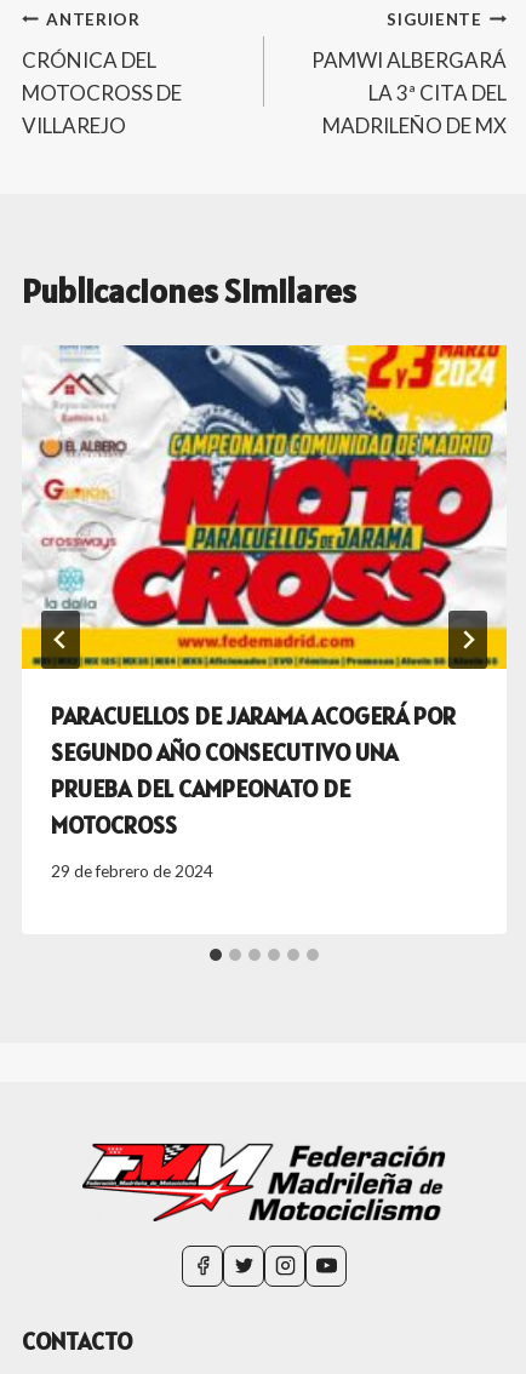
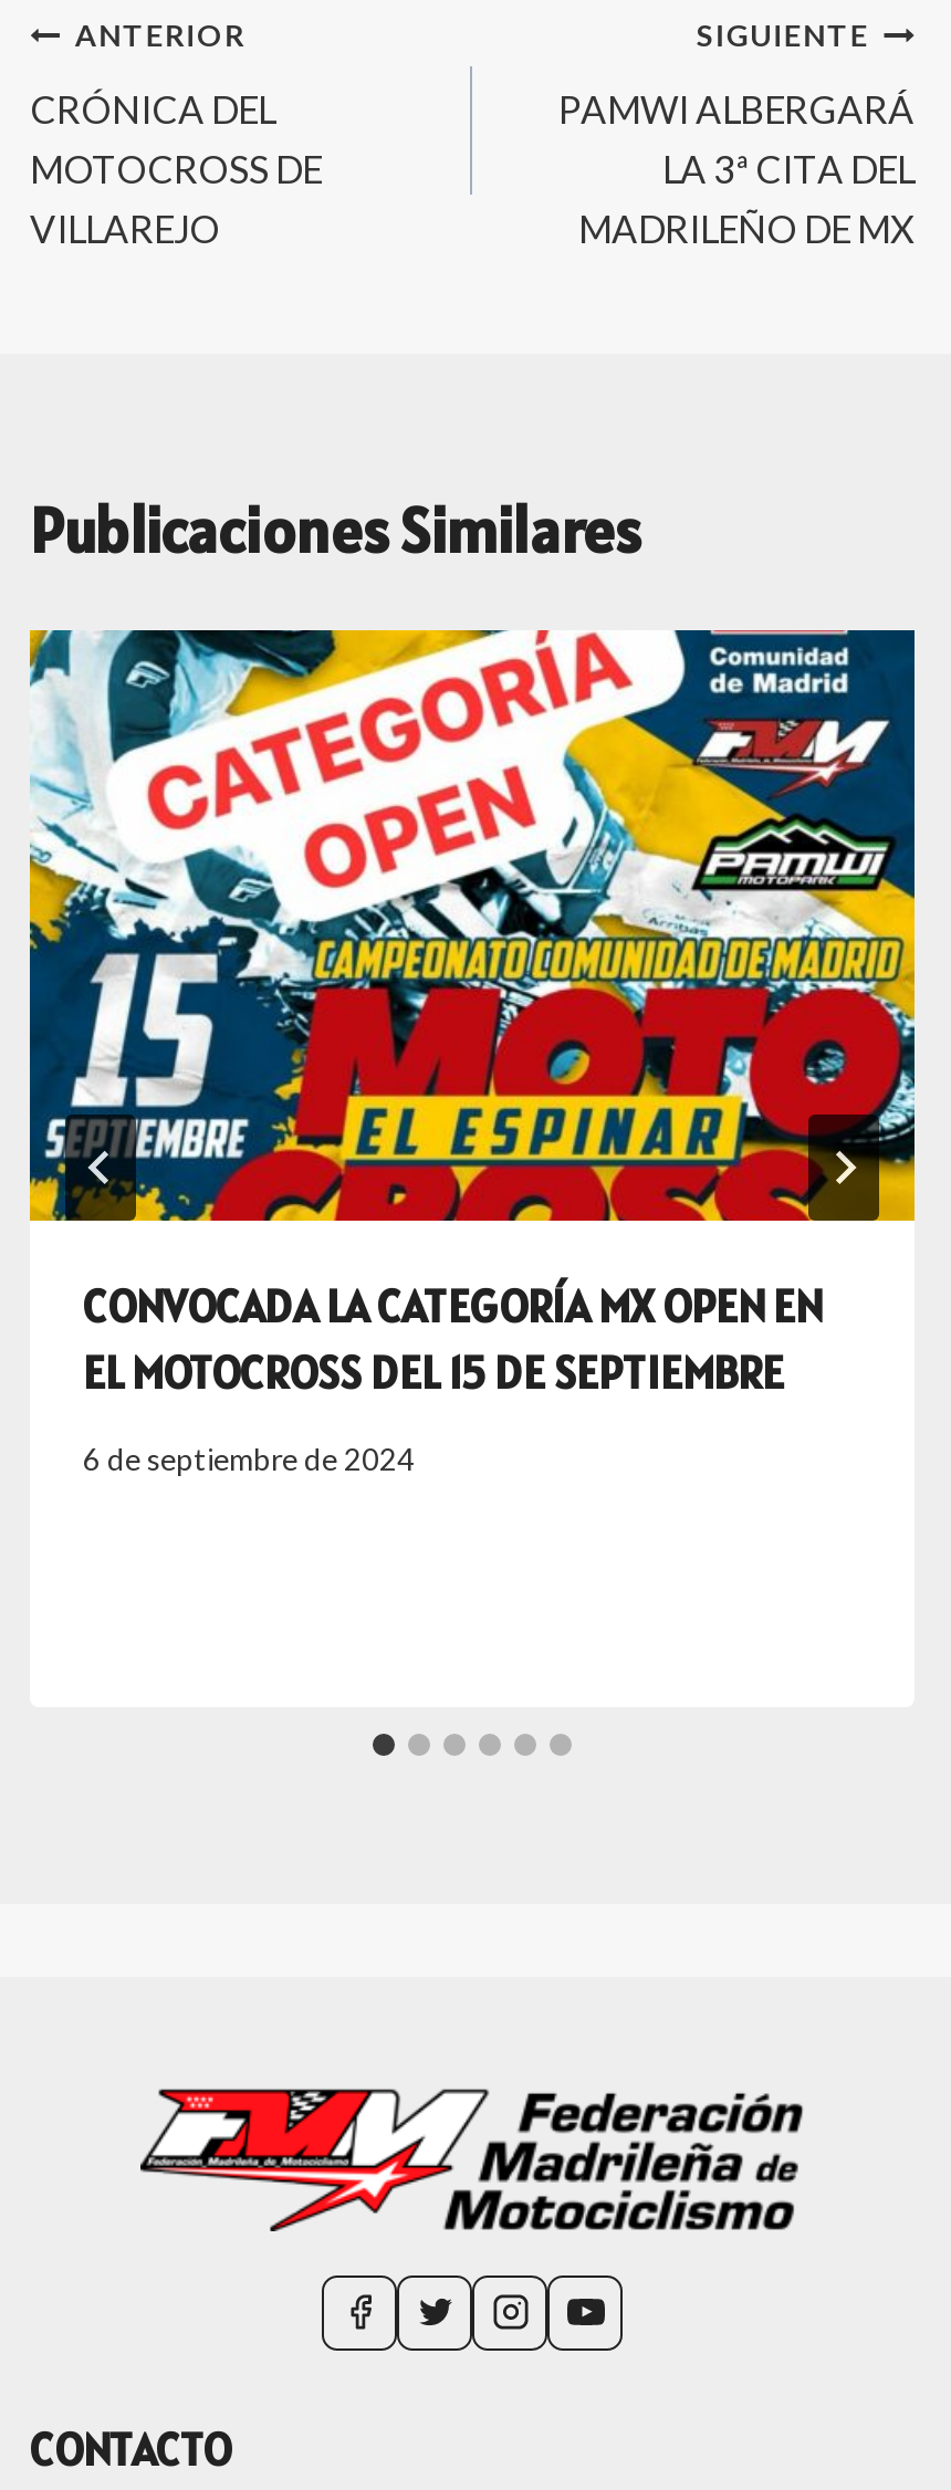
[21,344,508,841] [image] | PARACUELLOS DE JARAMA ACOGERÁ POR | SEGUNDO AÑO CONSECUTIVO UNA | PRUEBA DEL CAMPEONATO DE | MOTOCROSS -> [28,628,917,1402] [image] | CONVOCADA LA CATEGORÍA MX OPEN EN | EL MOTOCROSS DEL 15 DE SEPTIEMBRE
[51,862,213,881] 29 de febrero de 2024 -> [83,1441,415,1476] 6 de septiembre de 2024

